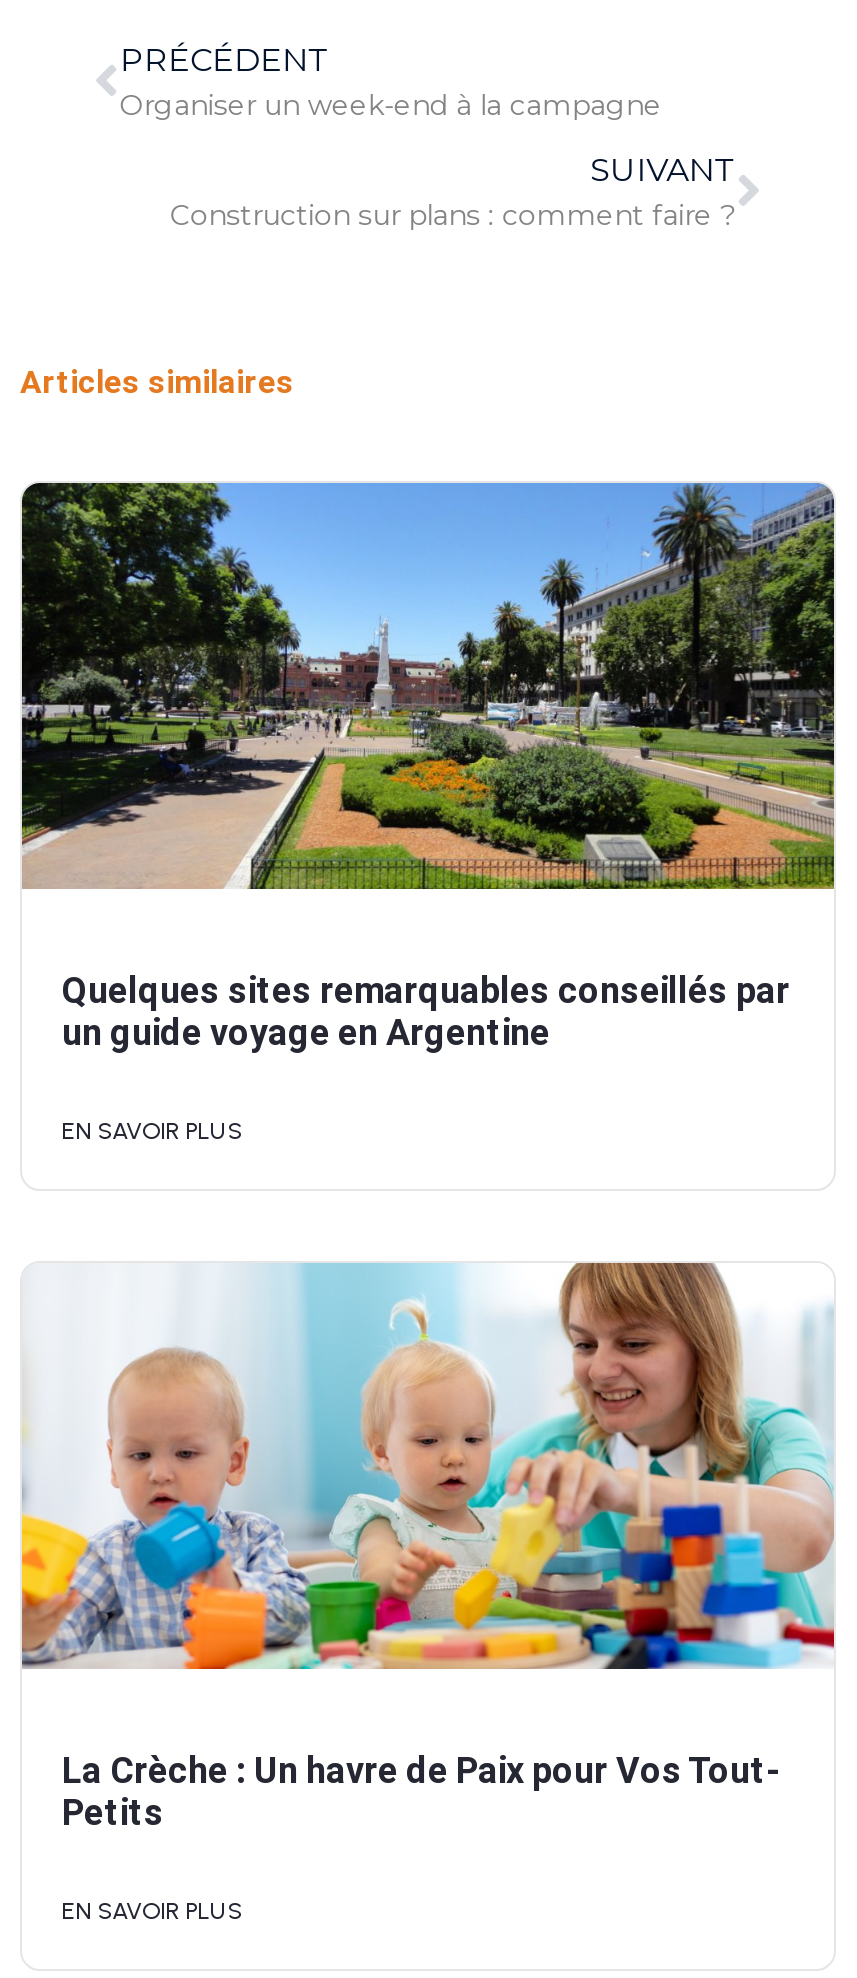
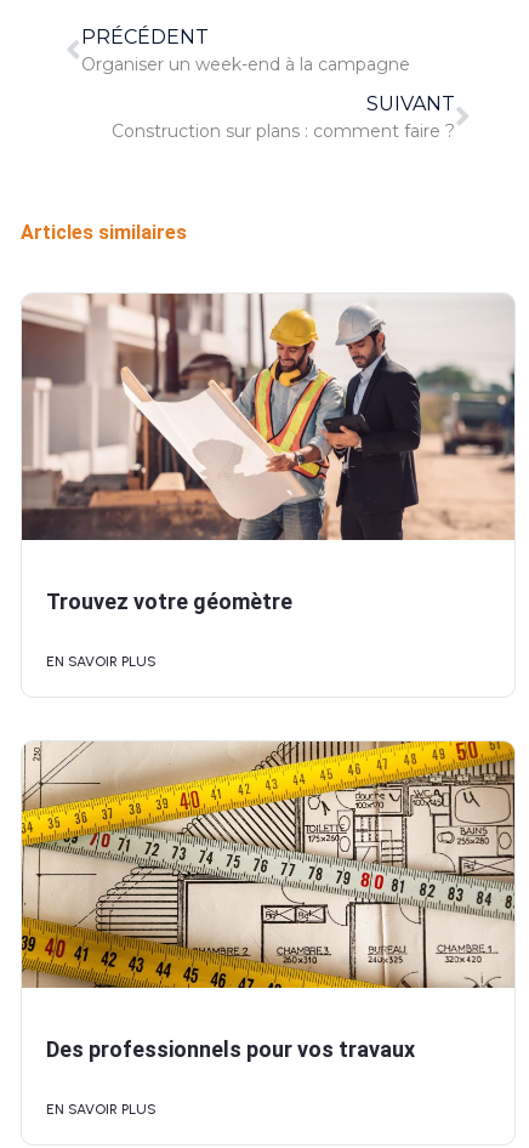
[20,481,836,1052] [image] | Quelques sites remarquables conseillés par | un guide voyage en Argentine -> [21,292,516,614] [image] | Trouvez votre géomètre
[20,1261,836,1832] [image] | La Crèche : Un havre de Paix pour Vos Tout- | Petits -> [21,740,516,1061] [image] | Des professionnels pour vos travaux

